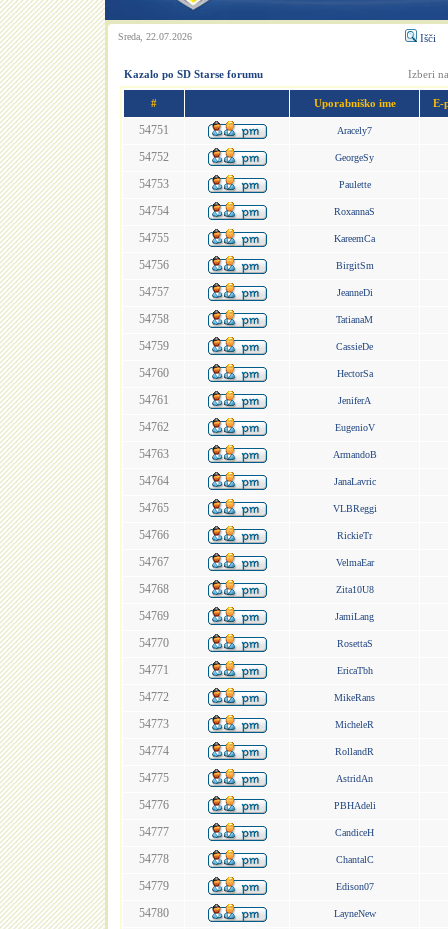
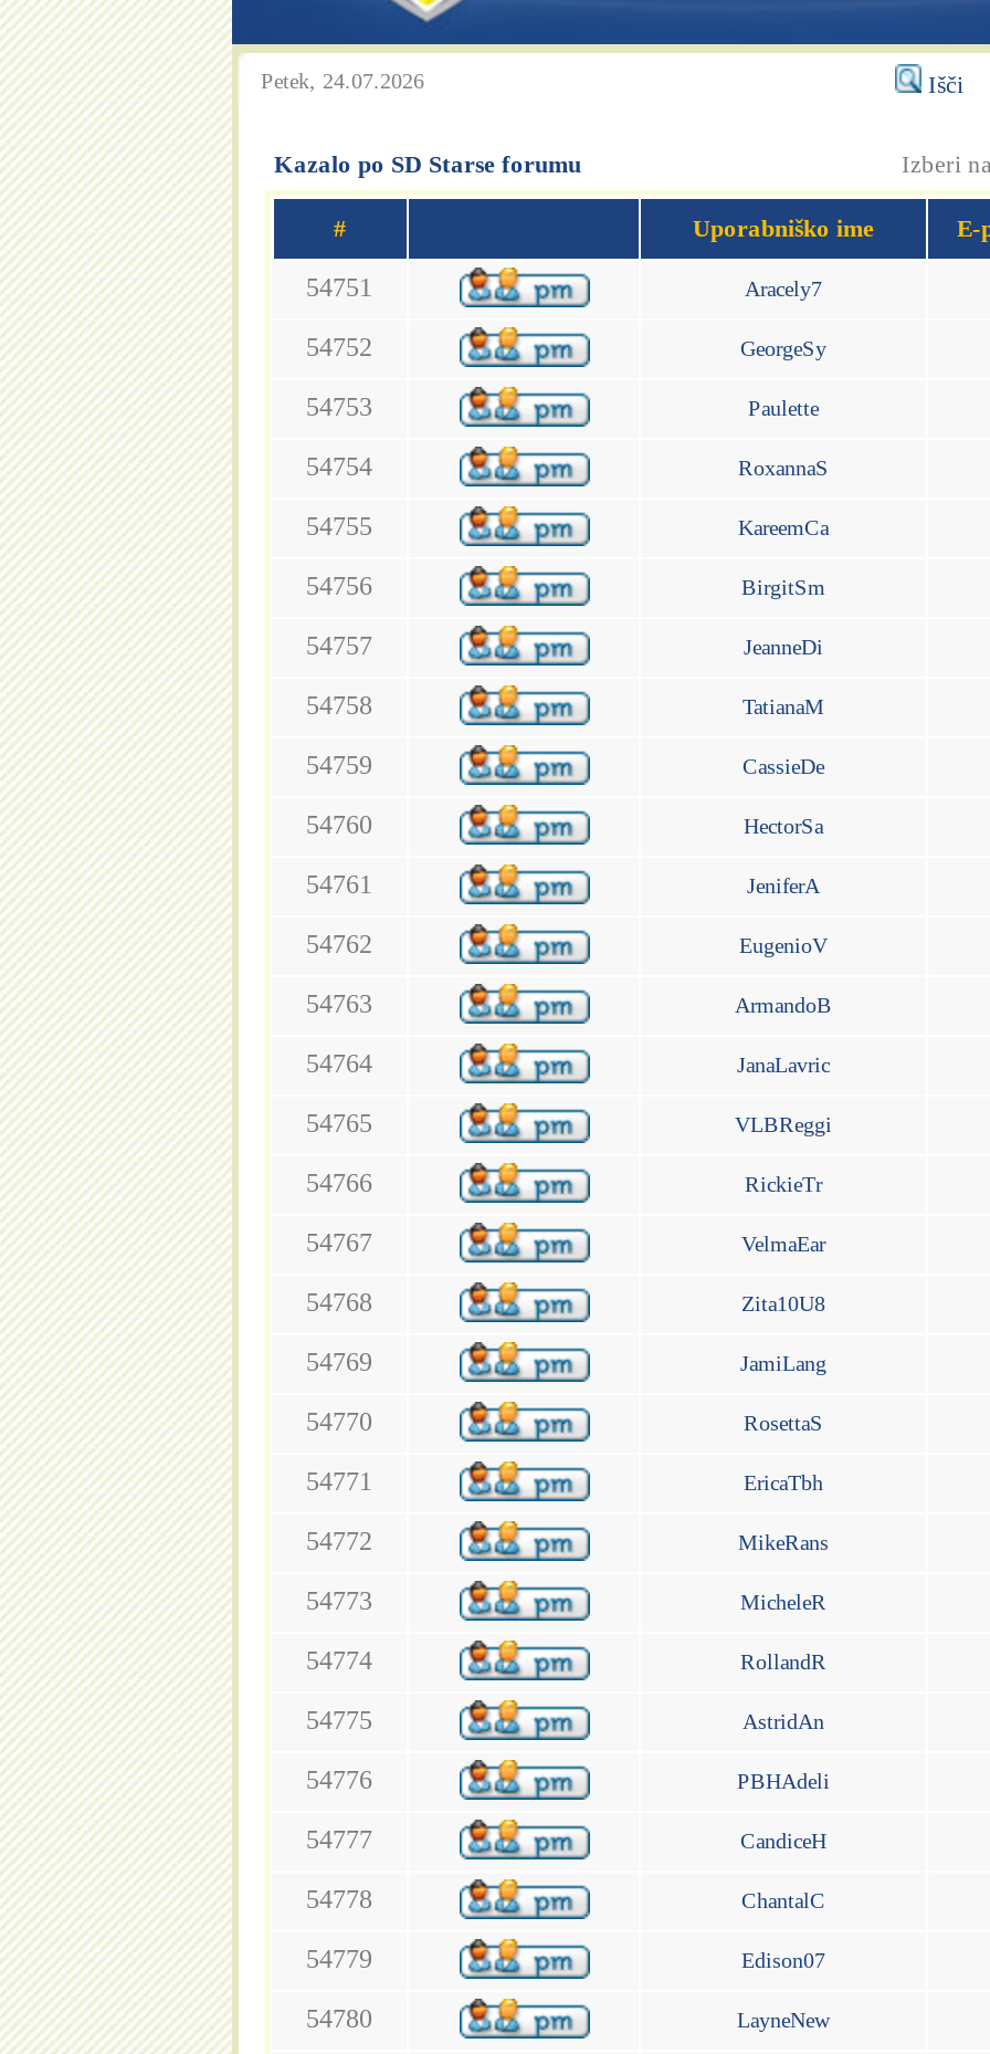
[118,31,192,42] Sreda, 22.07.2026 -> [261,69,424,93] Petek, 24.07.2026

